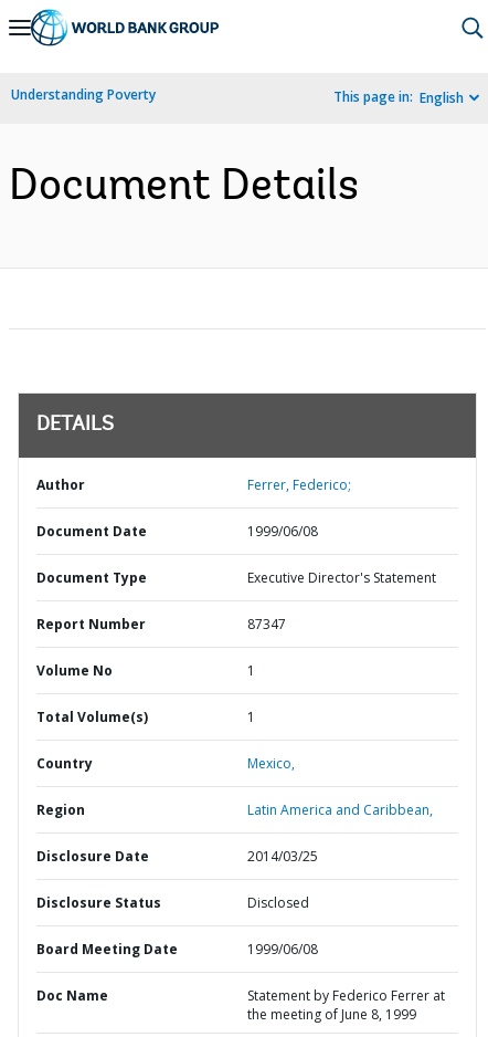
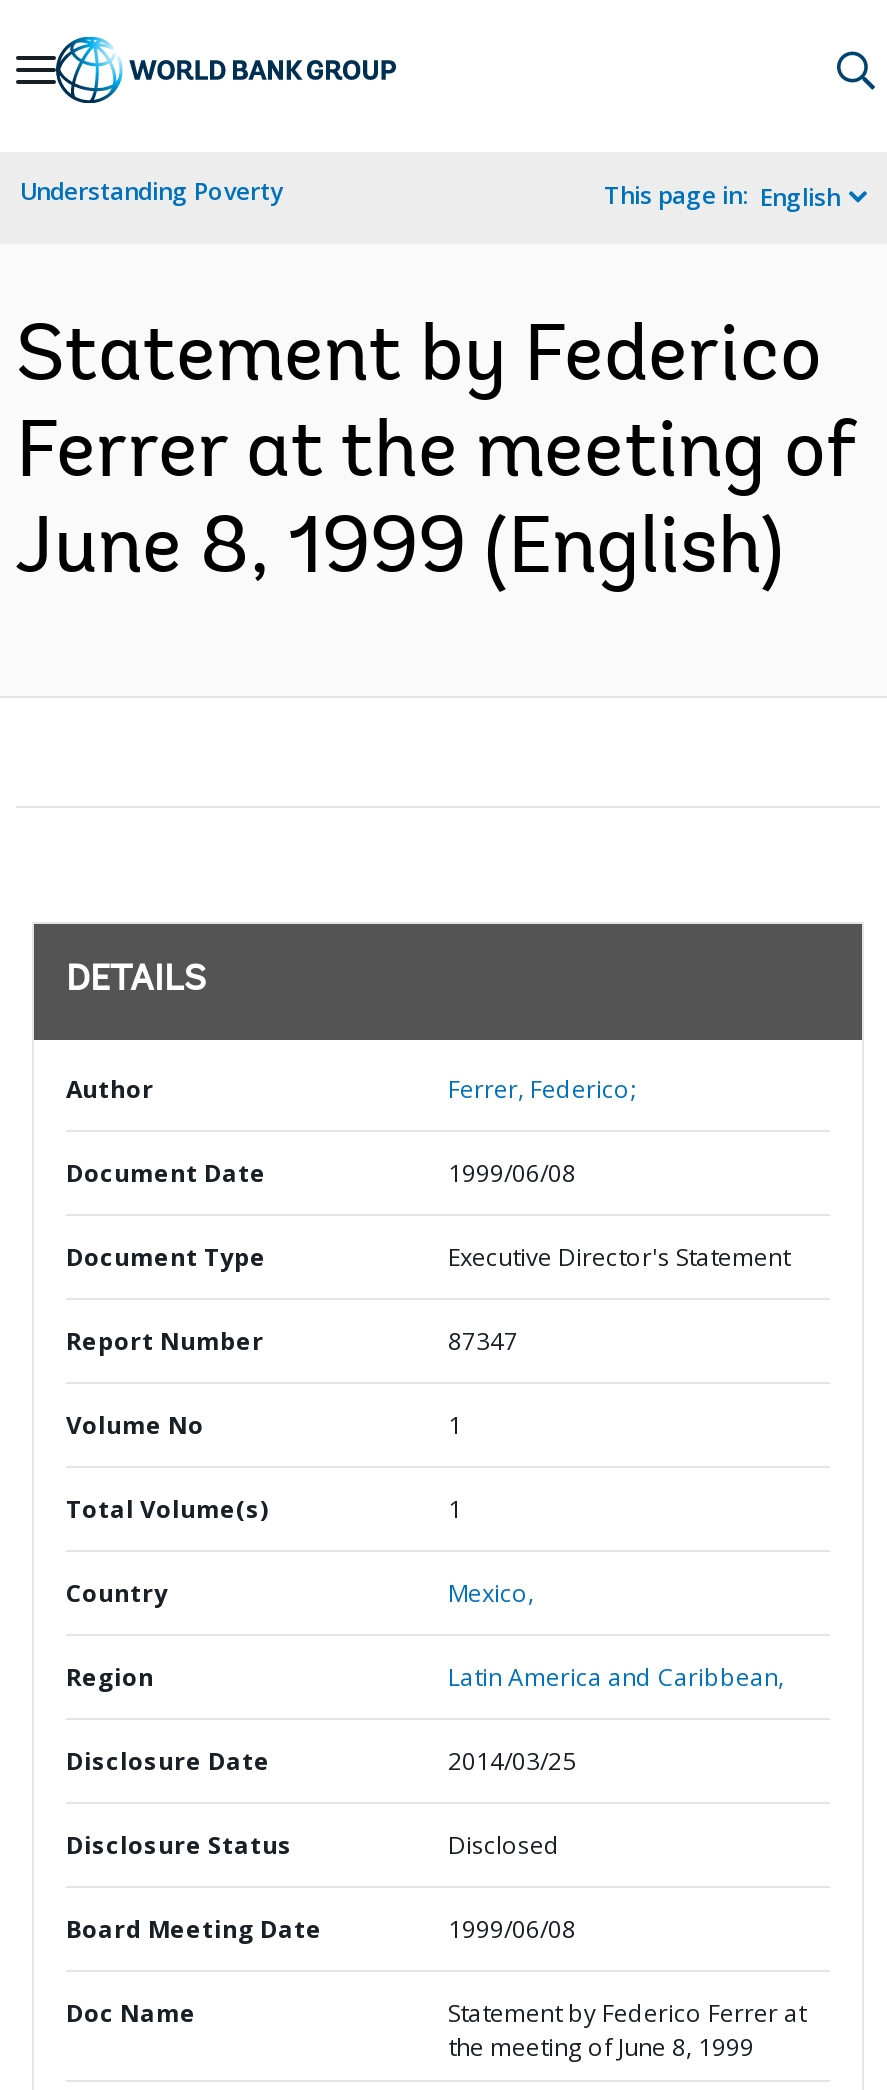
[9,166,359,210] Document Details -> [16,320,854,592] Statement by Federico | Ferrer at the meeting of | June 8, 1999 (English)

